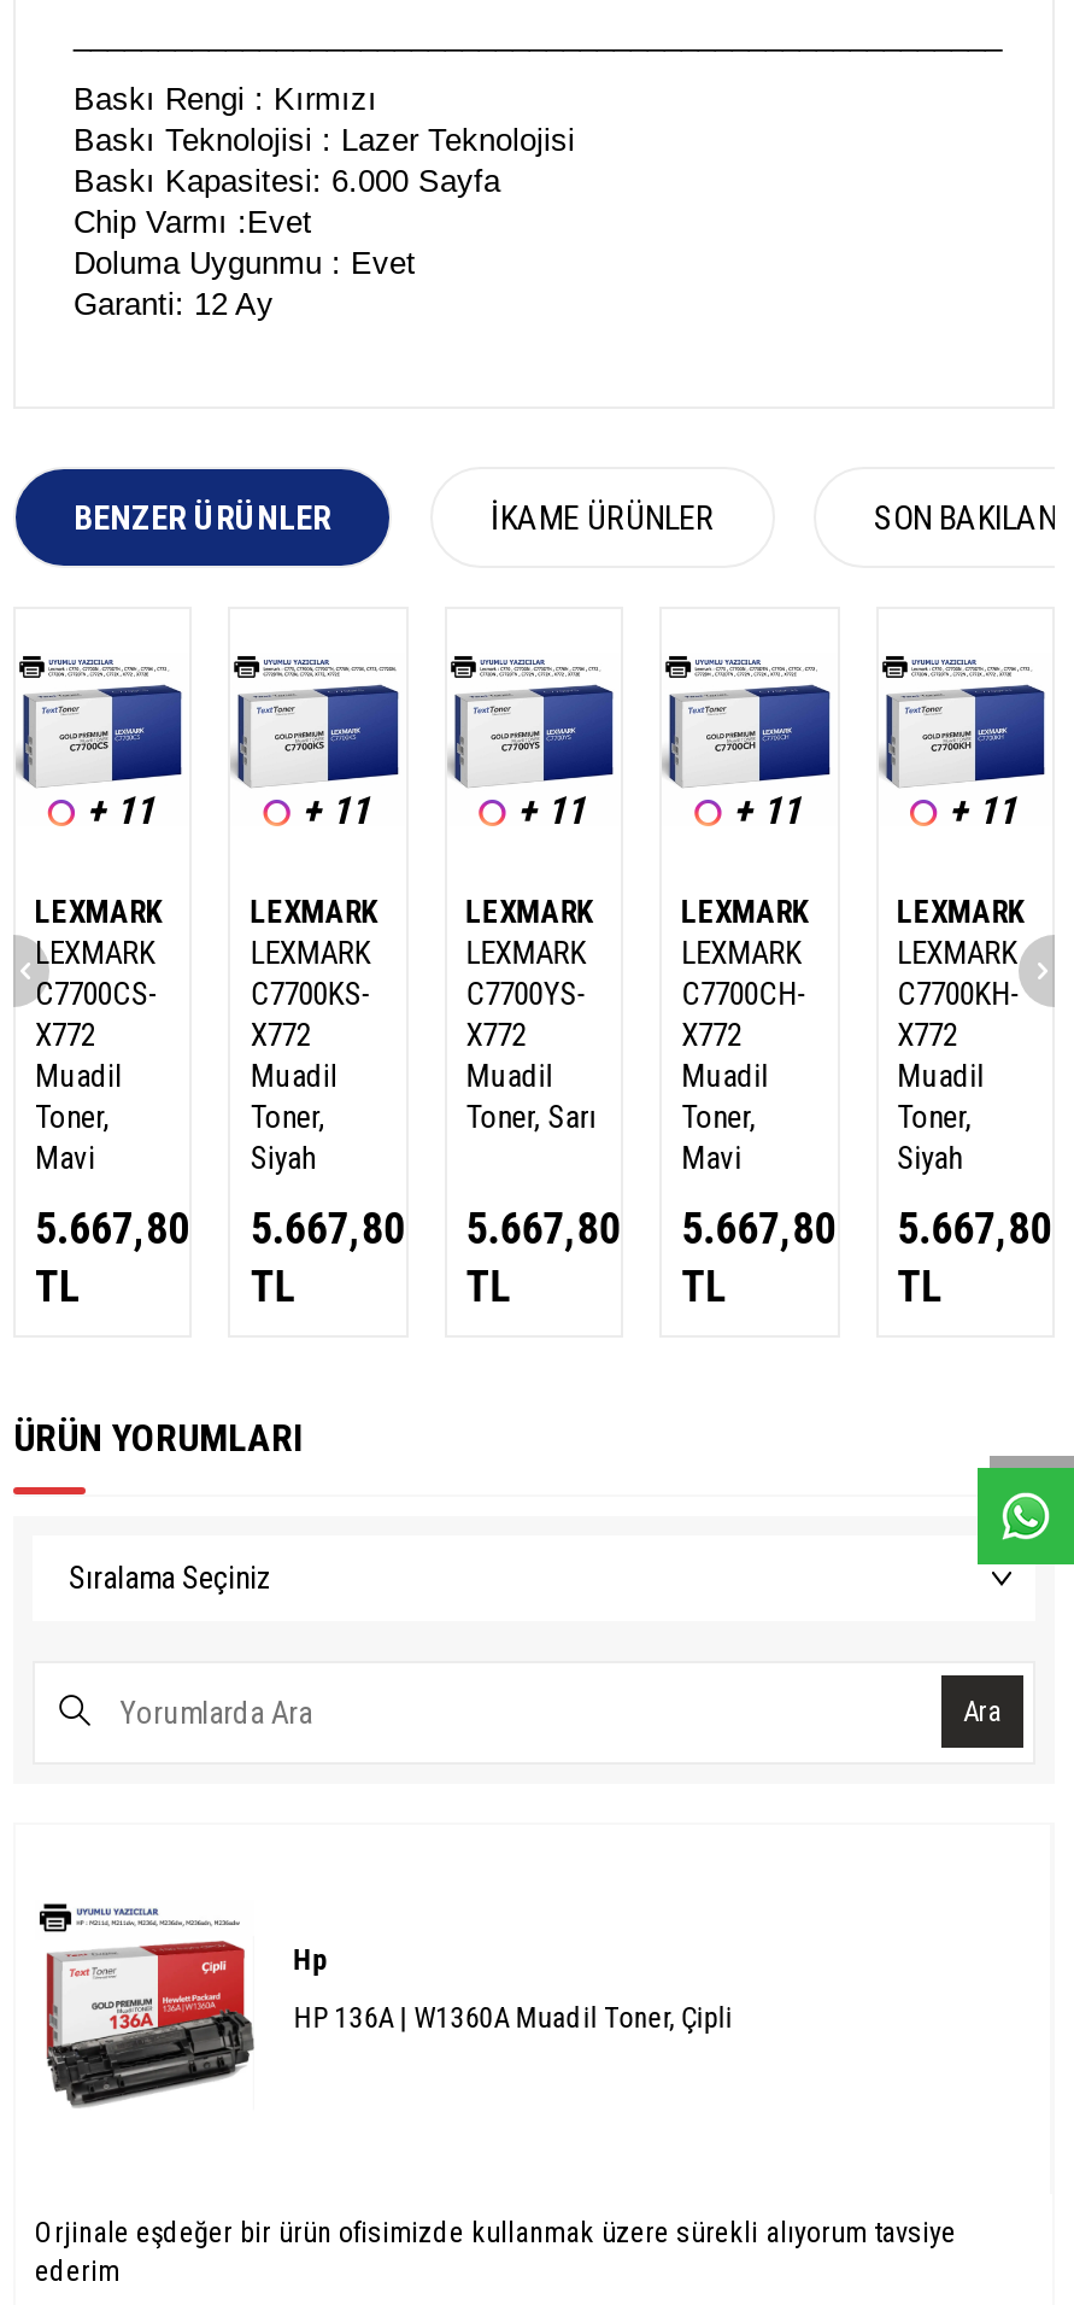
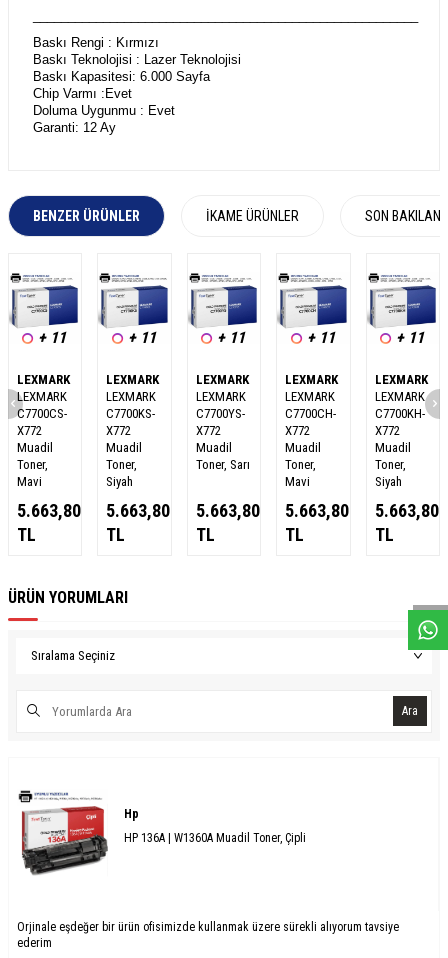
[35,1202,189,1252] 5.667,80 -> [17,500,81,521] 5.663,80
[250,1202,405,1252] 5.667,80 -> [106,500,170,521] 5.663,80
[466,1202,620,1252] 5.667,80 -> [196,500,260,521] 5.663,80
[682,1202,836,1252] 5.667,80 -> [285,500,349,521] 5.663,80
[897,1202,1051,1252] 5.667,80 -> [375,500,439,521] 5.663,80

